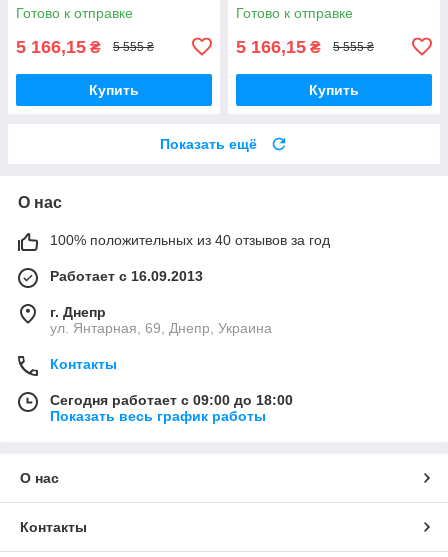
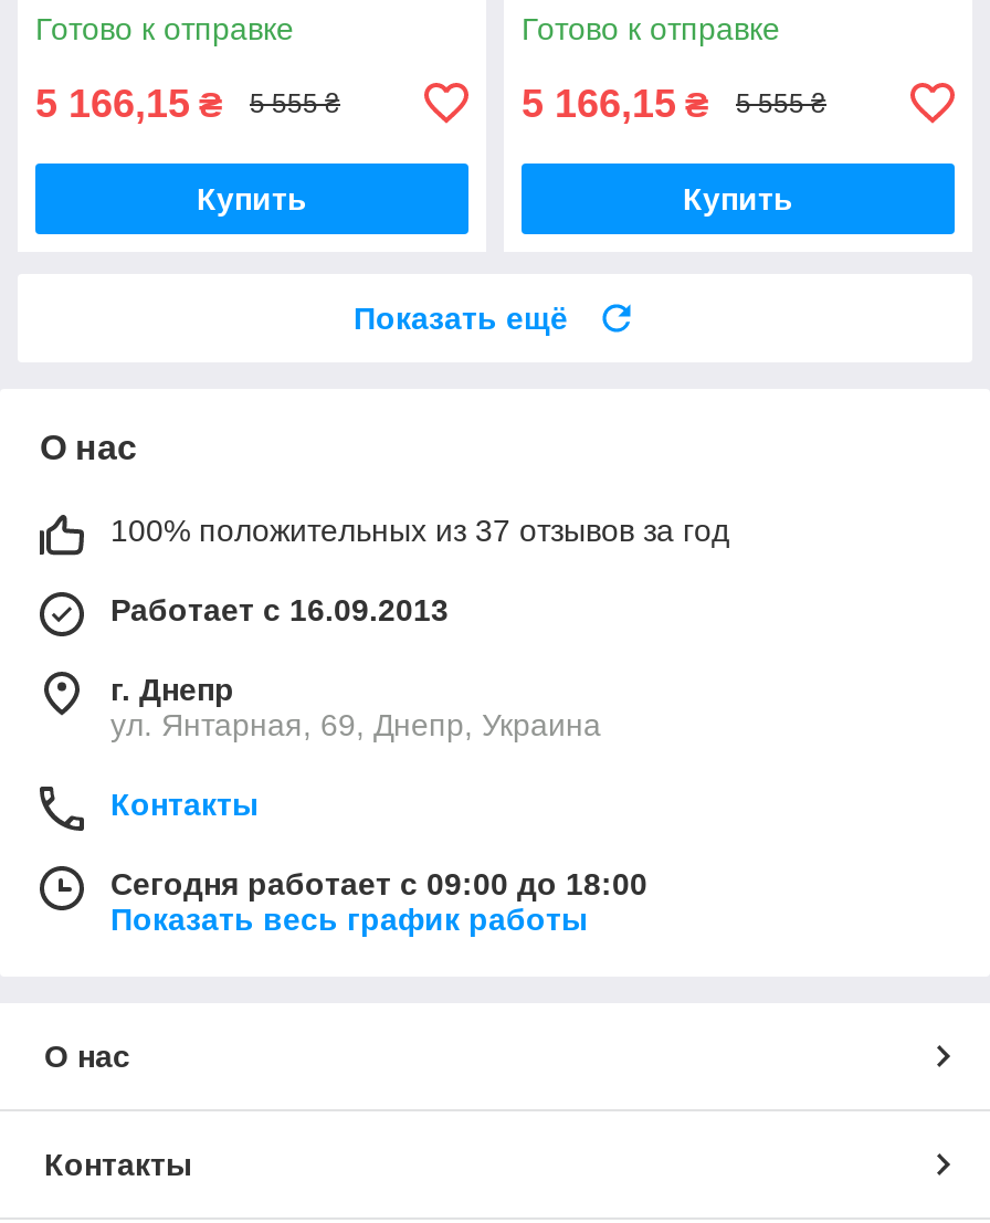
[50,232,330,248] 100% положительных из 40 отзывов за год -> [110,512,729,548] 100% положительных из 37 отзывов за год

